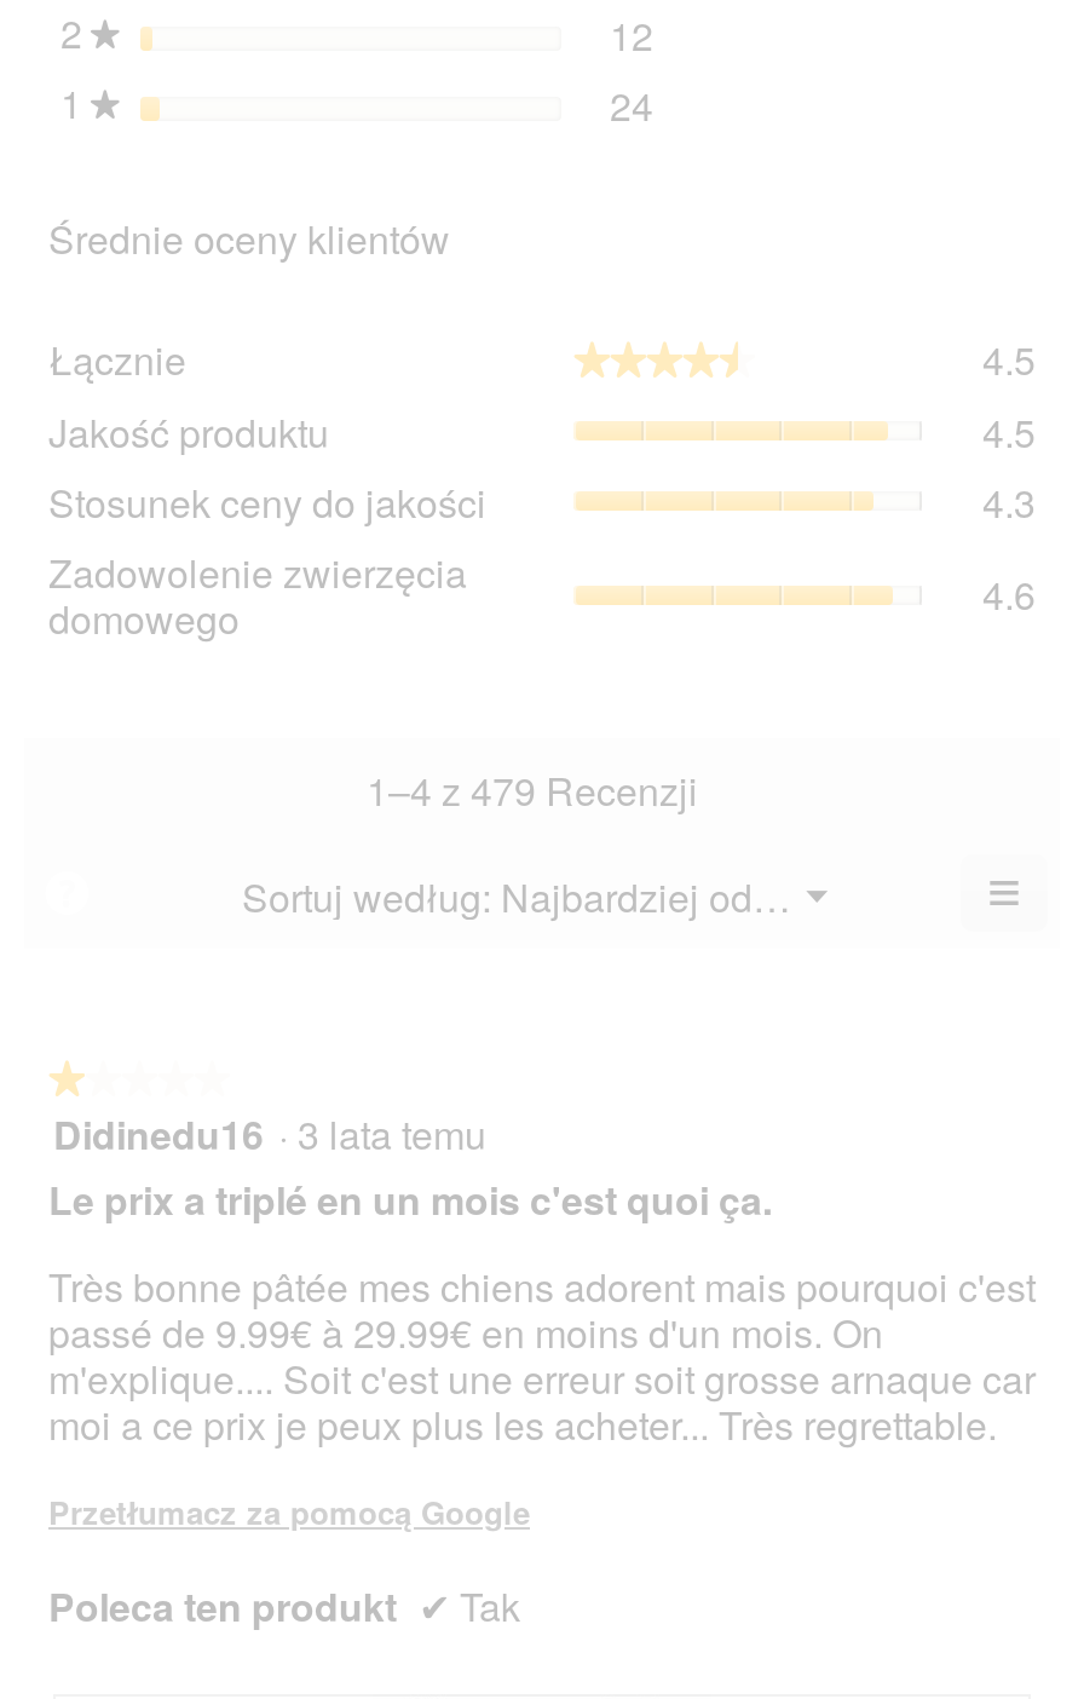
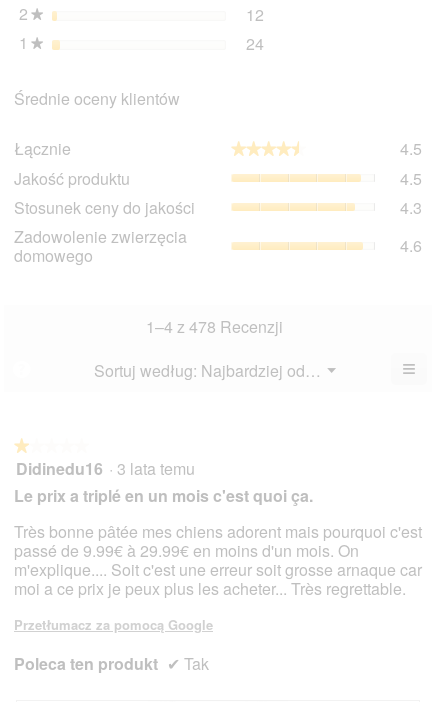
[367,763,717,819] 1–4 z 479 Recenzji -> [145,315,290,338] 1–4 z 478 Recenzji

